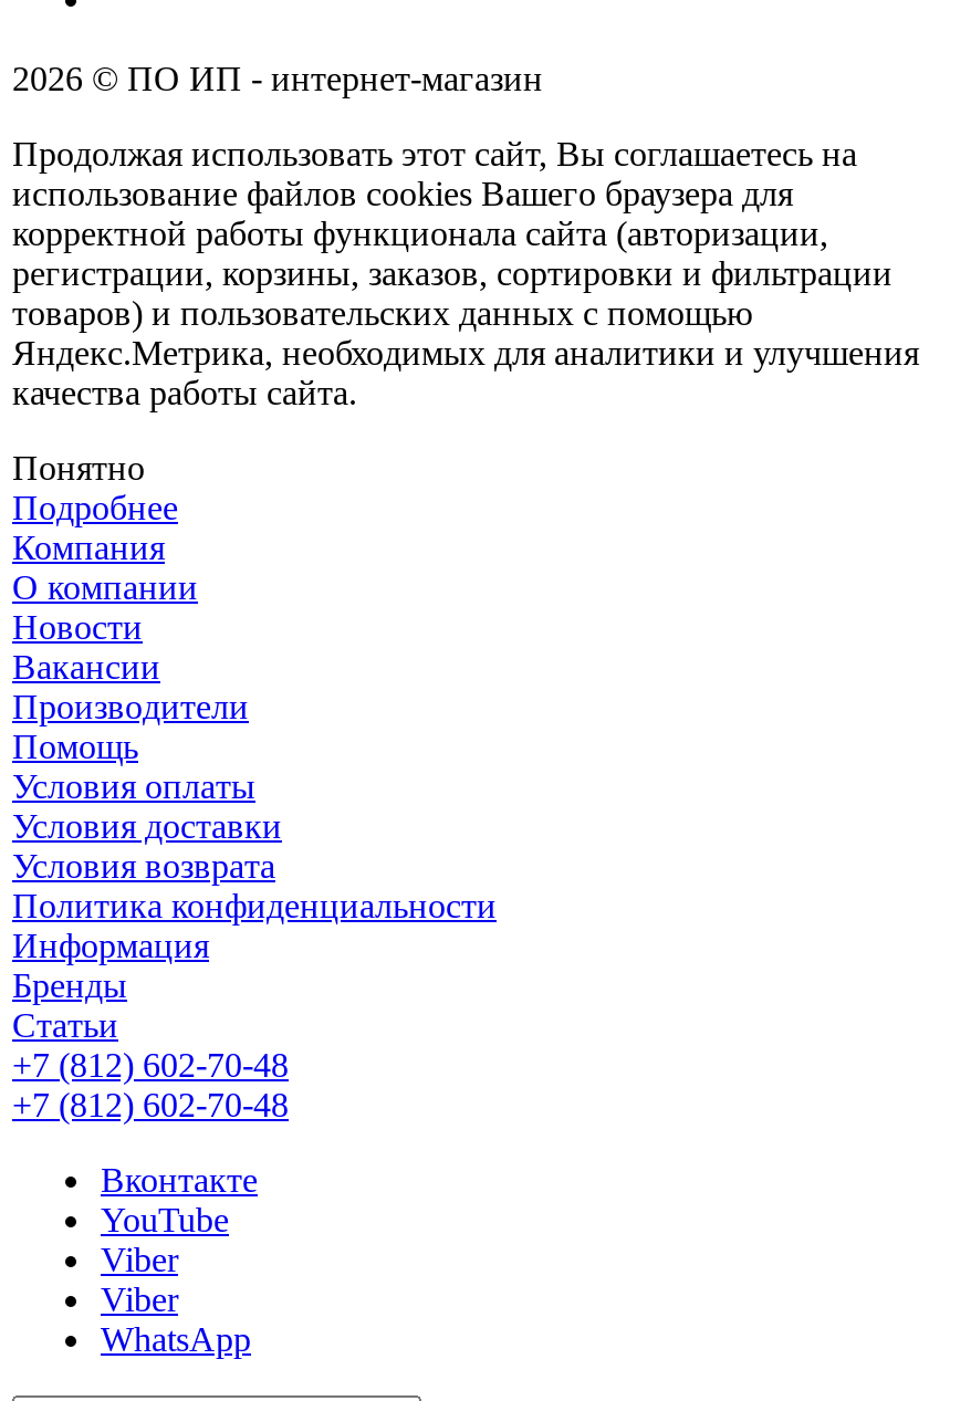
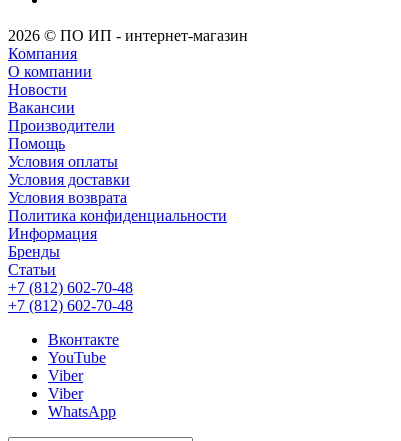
[12,136,919,527] Продолжая использовать этот сайт, Вы соглашаетесь на | использование файлов cookies Вашего браузера для | корректной работы функционала сайта (авторизации, | регистрации, корзины, заказов, сортировки и фильтрации | товаров) и пользовательских данных с помощью | Яндекс.Метрика, необходимых для аналитики и улучшения | качества работы сайта. | Понятно | Подробнее -> none

